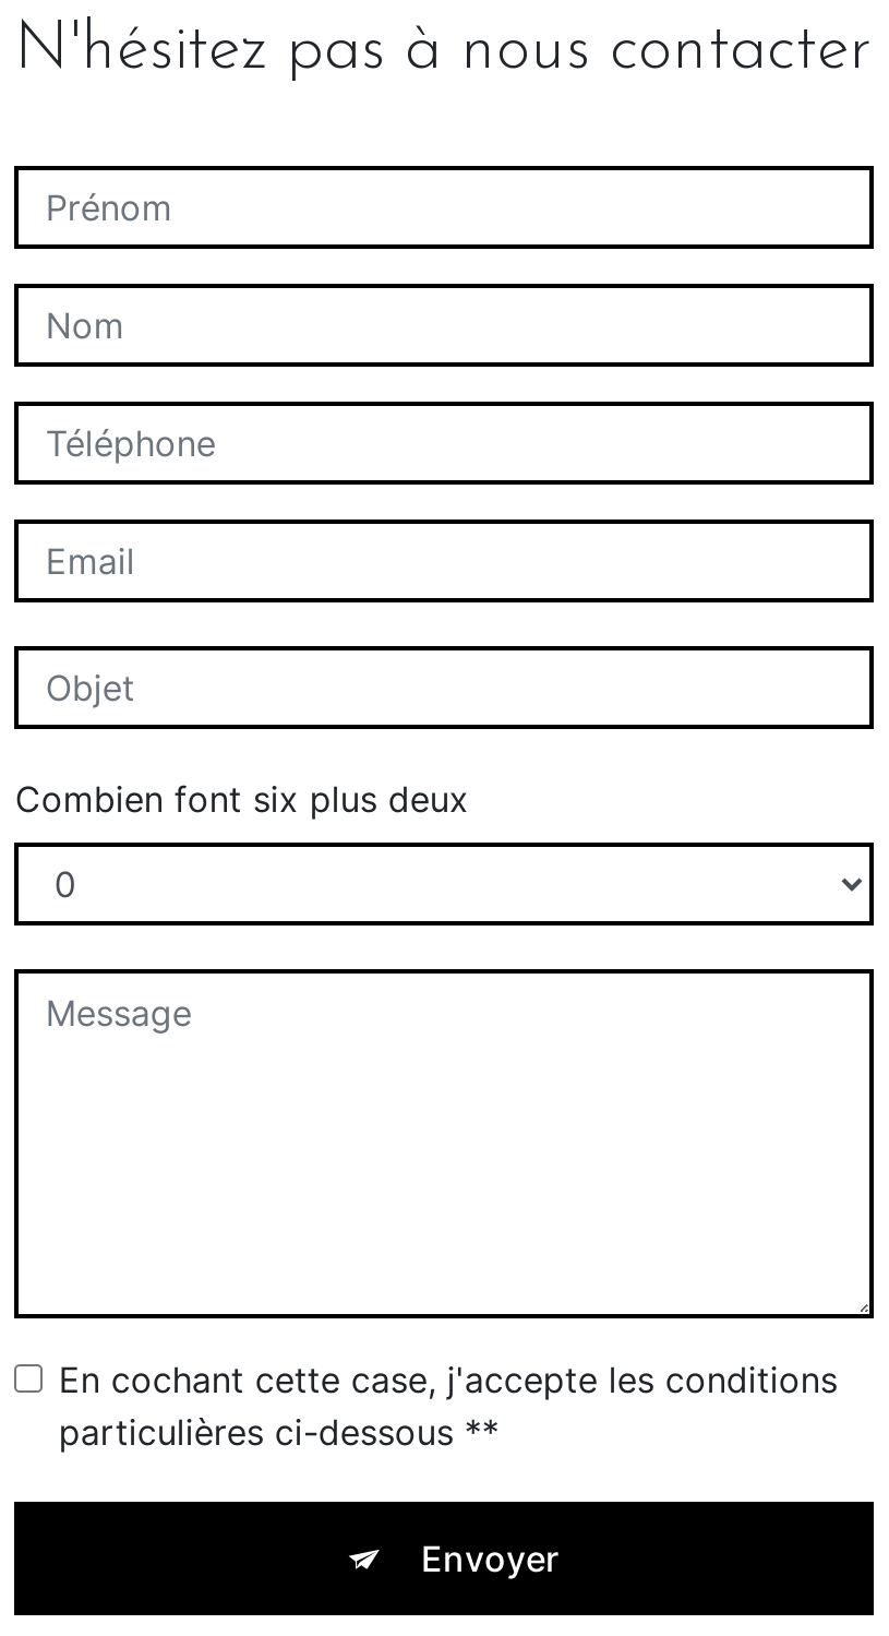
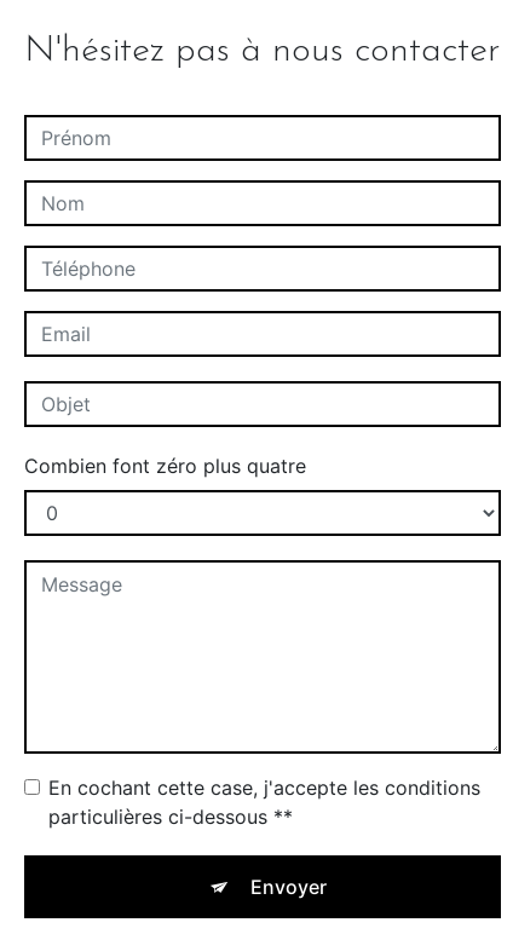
[15,778,469,821] Combien font six plus deux -> [25,454,307,478] Combien font zéro plus quatre

